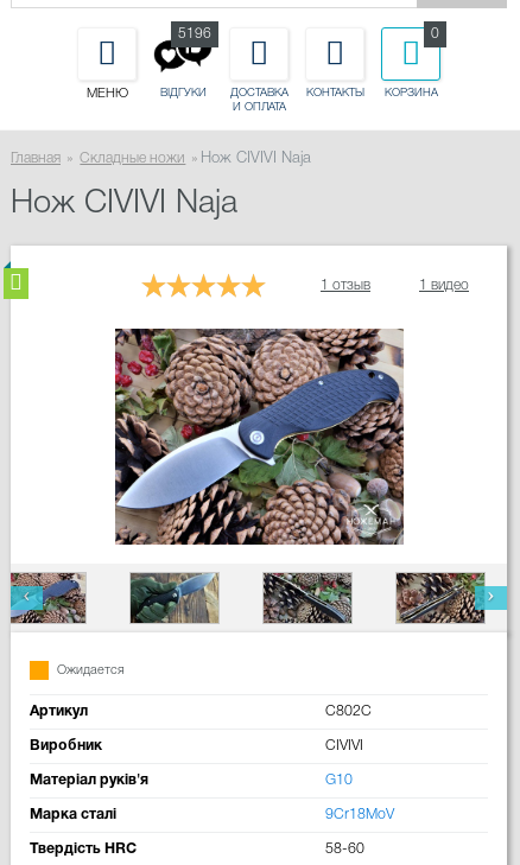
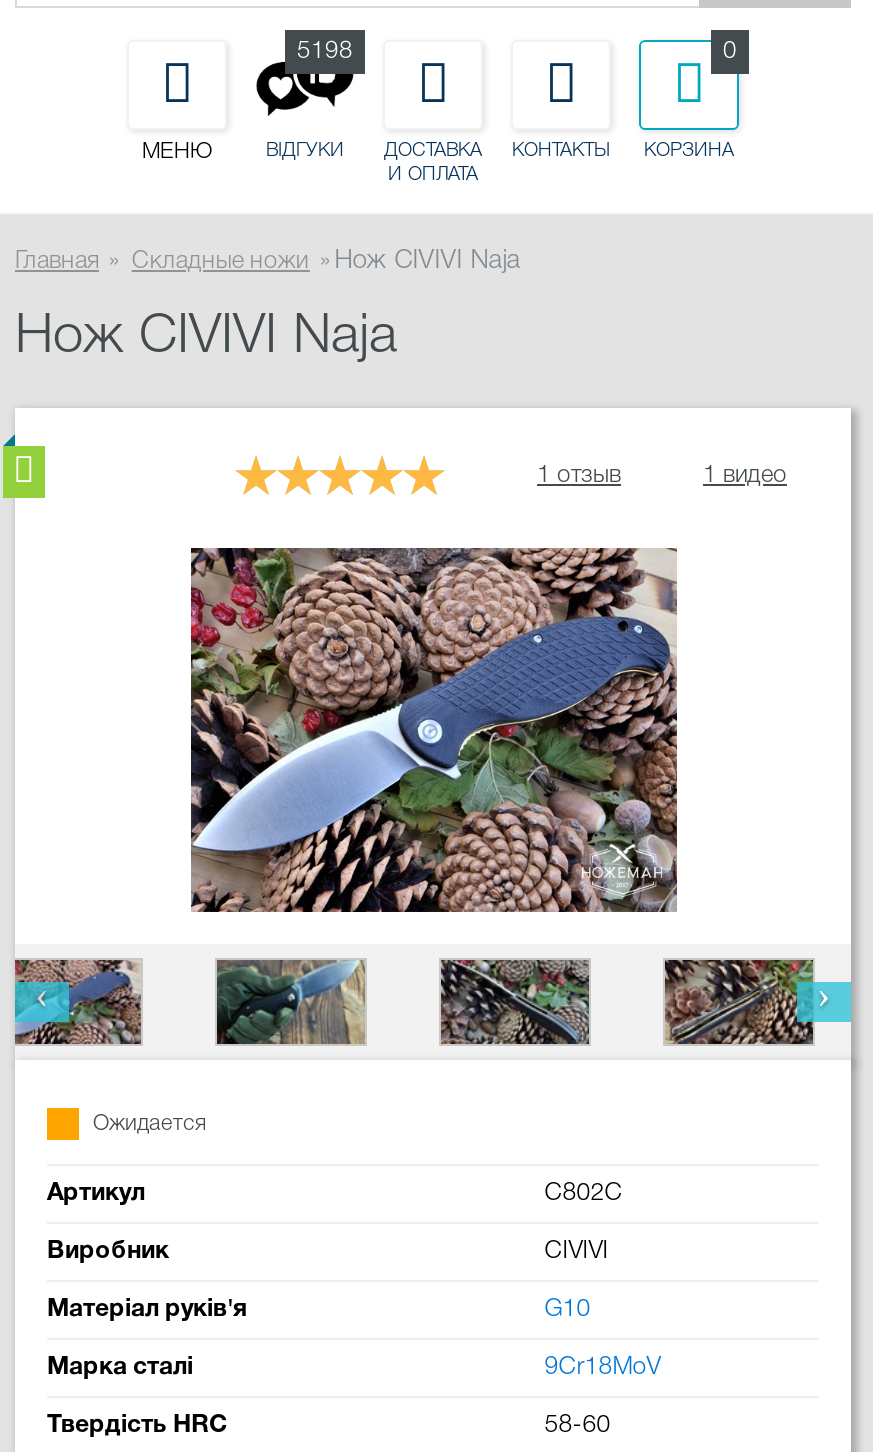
[178,27,211,40] 5196 -> [297,39,353,61] 5198

